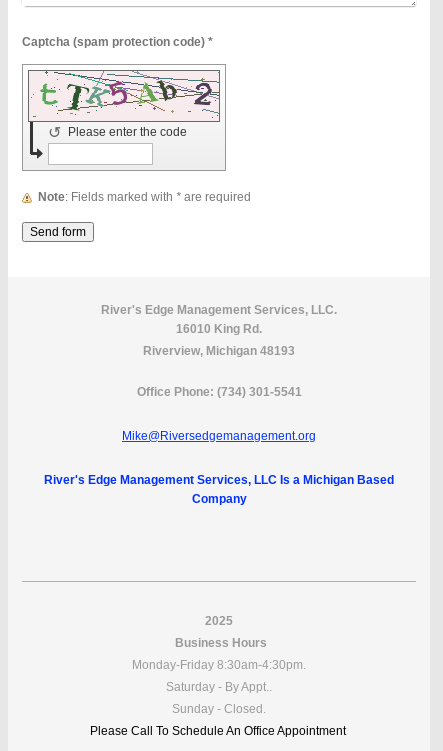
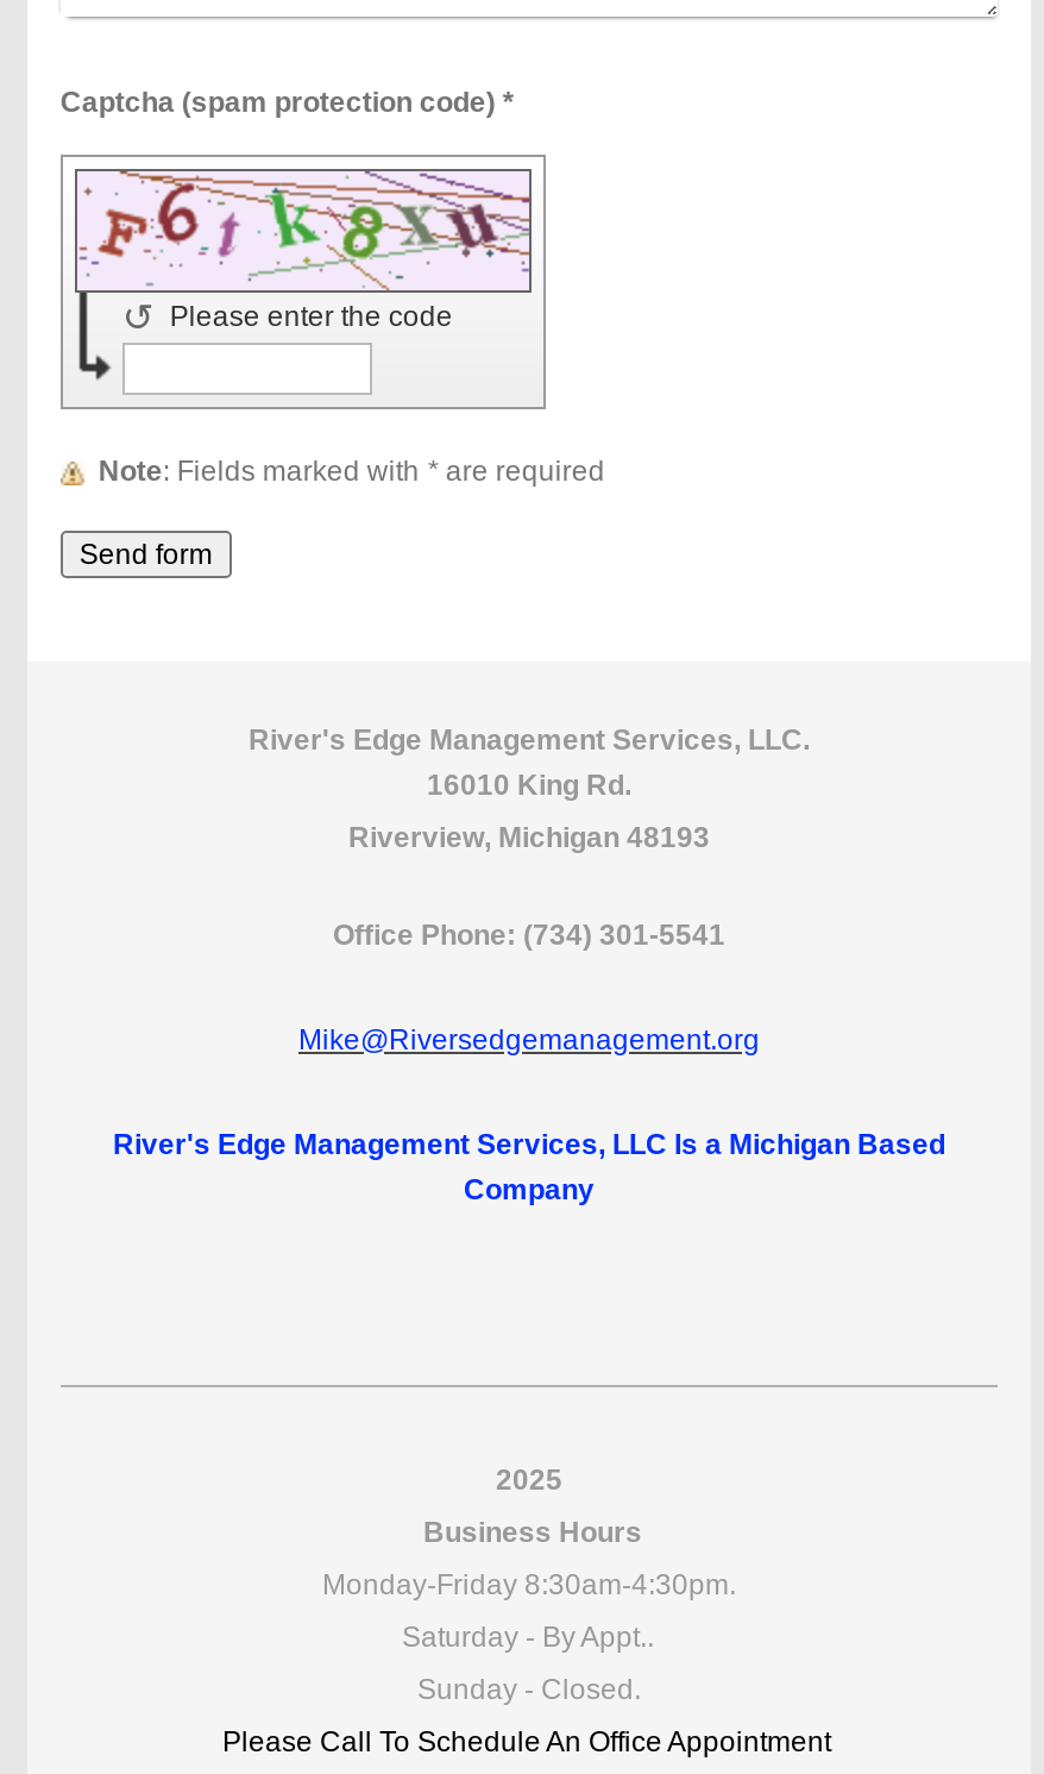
[30,70,219,120] [image] -> [80,169,532,293] [image]

